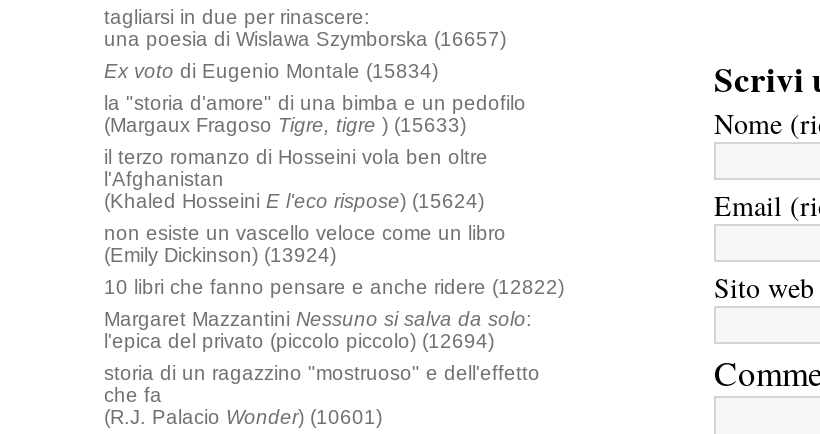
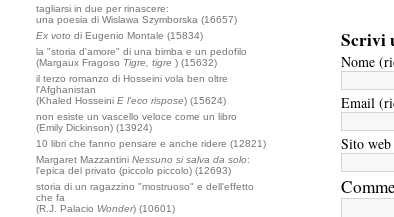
[104,114,466,136] (Margaux Fragoso Tigre, tigre) (15633) -> [36,57,217,68] (Margaux Fragoso Tigre, tigre) (15632)
[104,276,564,298] 10 libri che fanno pensare e anche ridere (12822) -> [36,138,266,149] 10 libri che fanno pensare e anche ridere (12821)
[104,330,494,352] l'epica del privato (piccolo piccolo) (12694) -> [36,165,231,176] l'epica del privato (piccolo piccolo) (12693)

